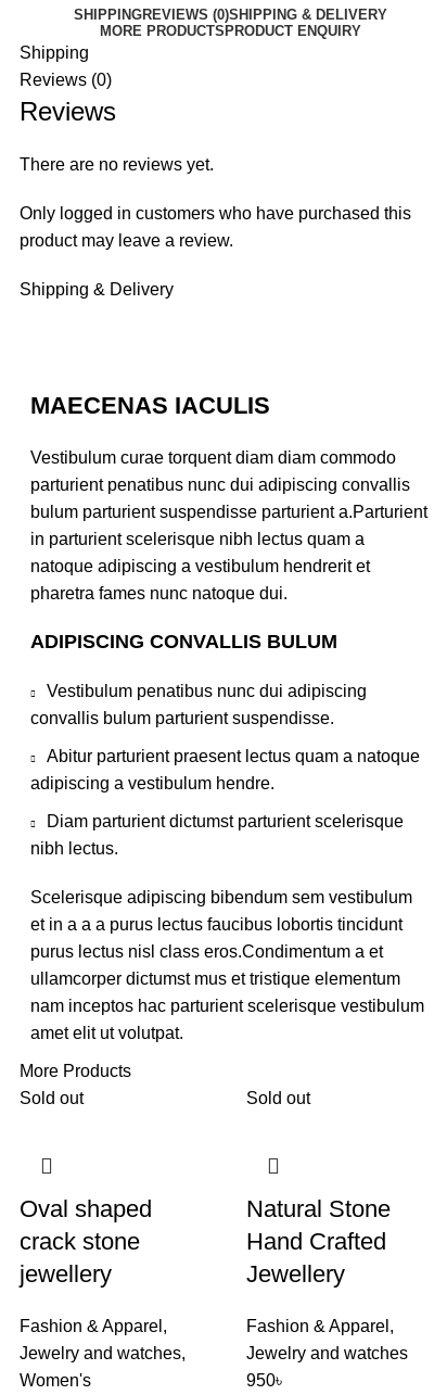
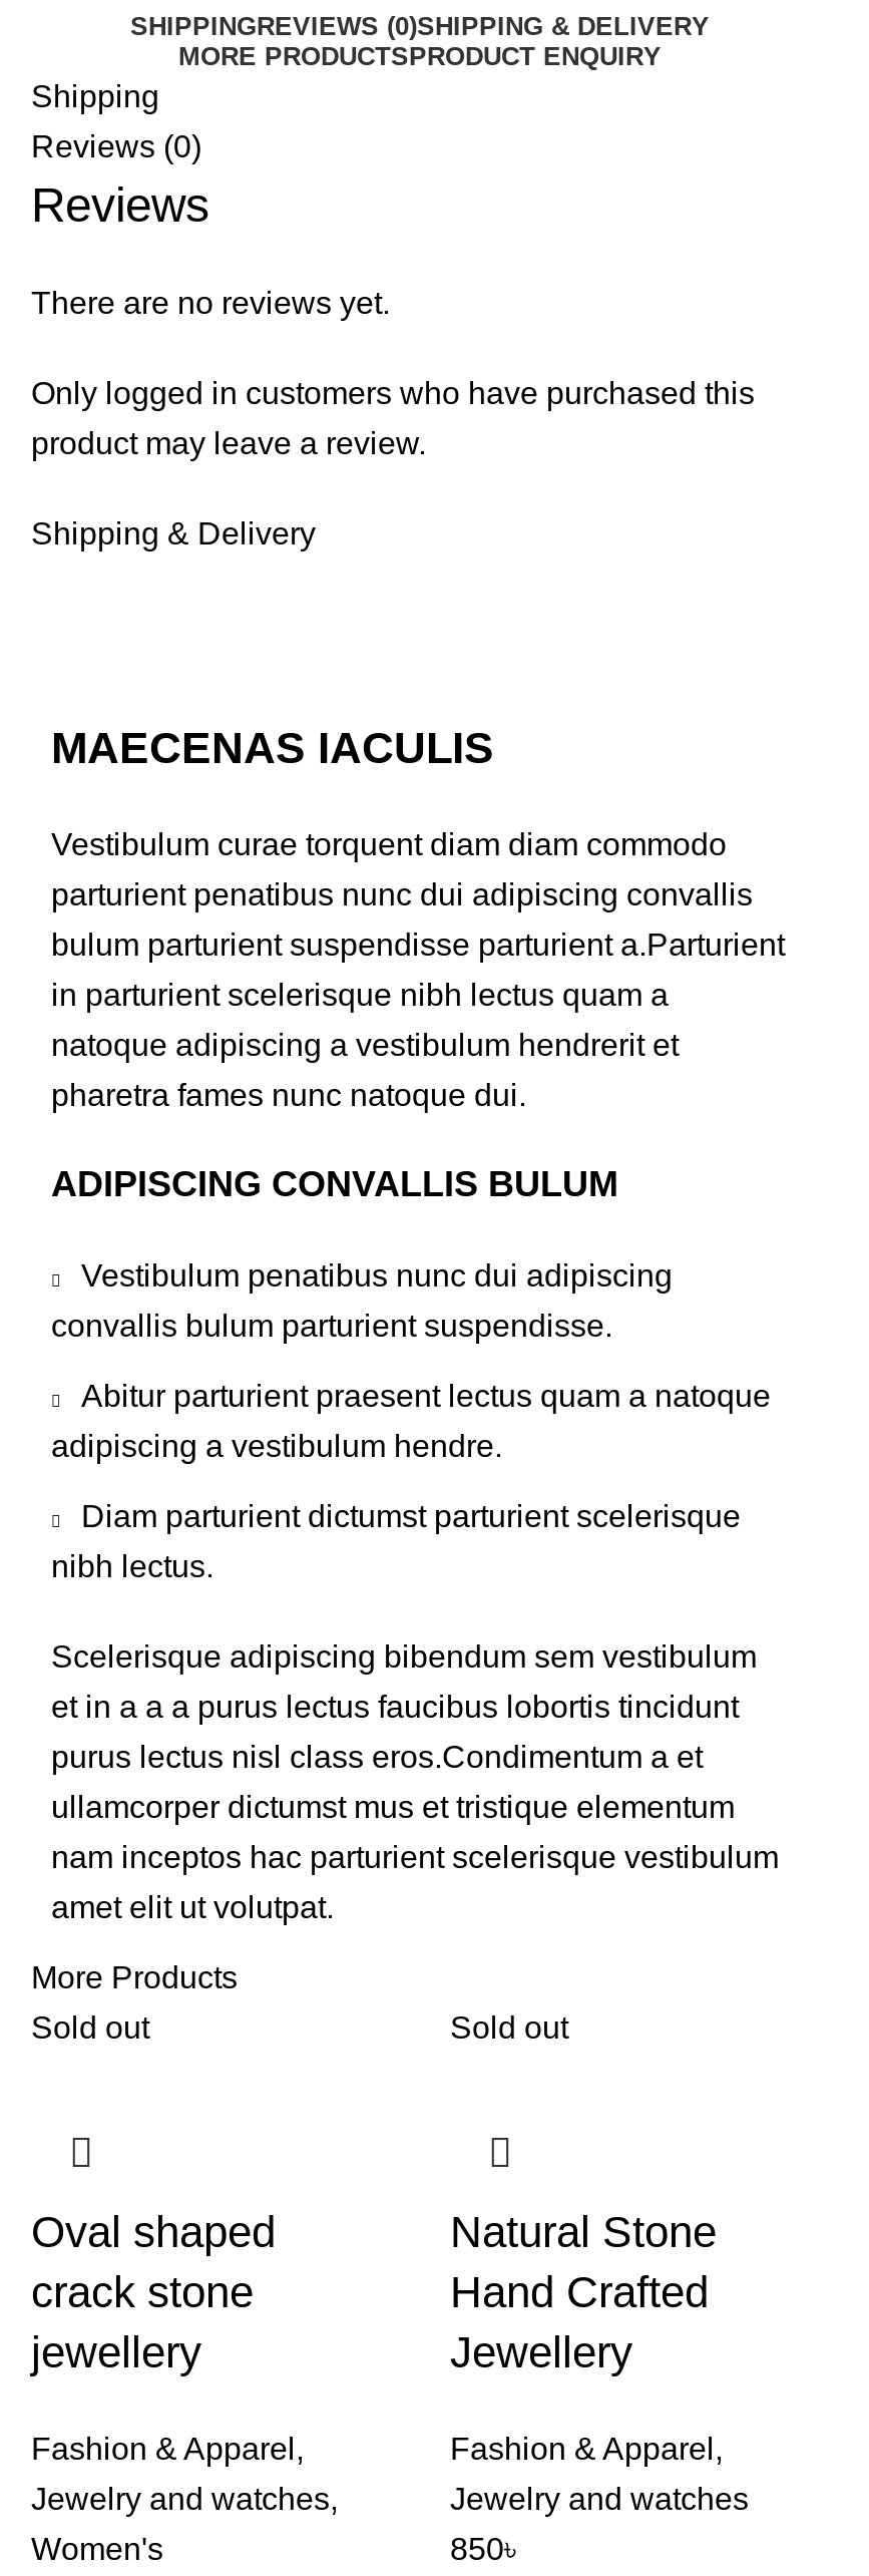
[246,1371,286,1390] 950৳ -> [450,2532,524,2567] 850৳

